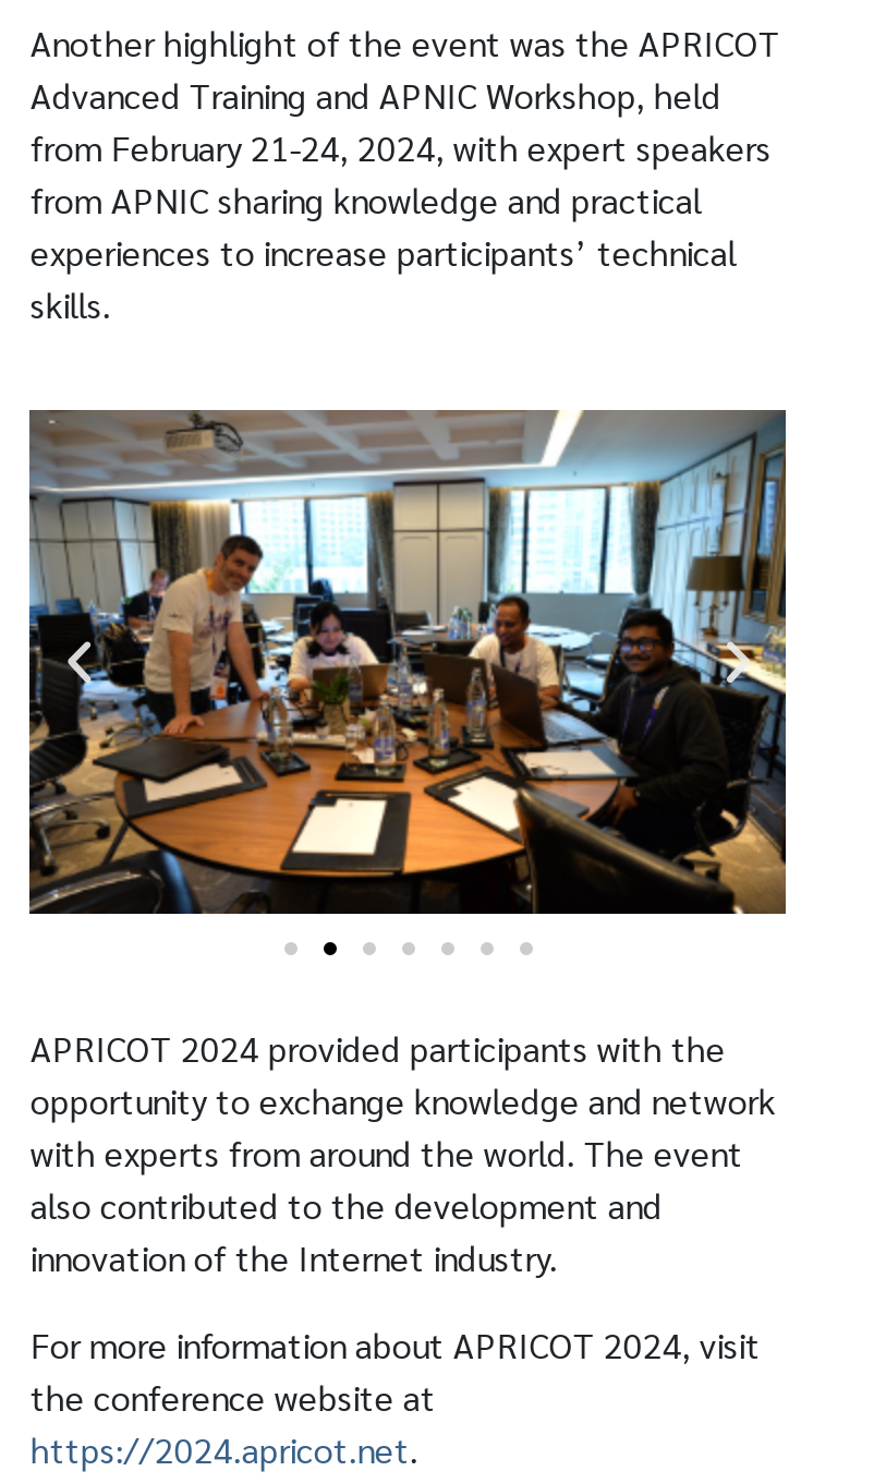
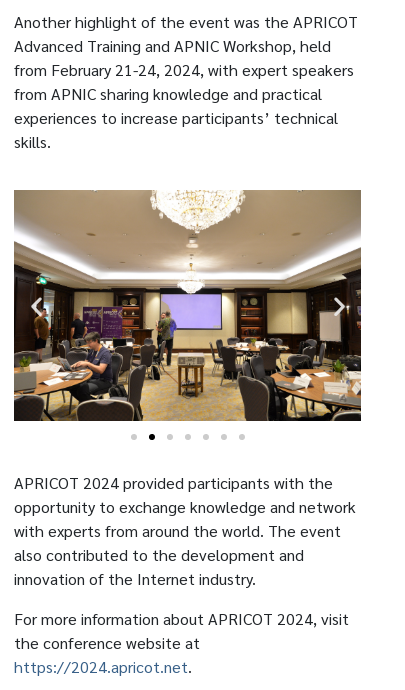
[27,408,788,916] [image] -> [13,189,362,422] [image]

